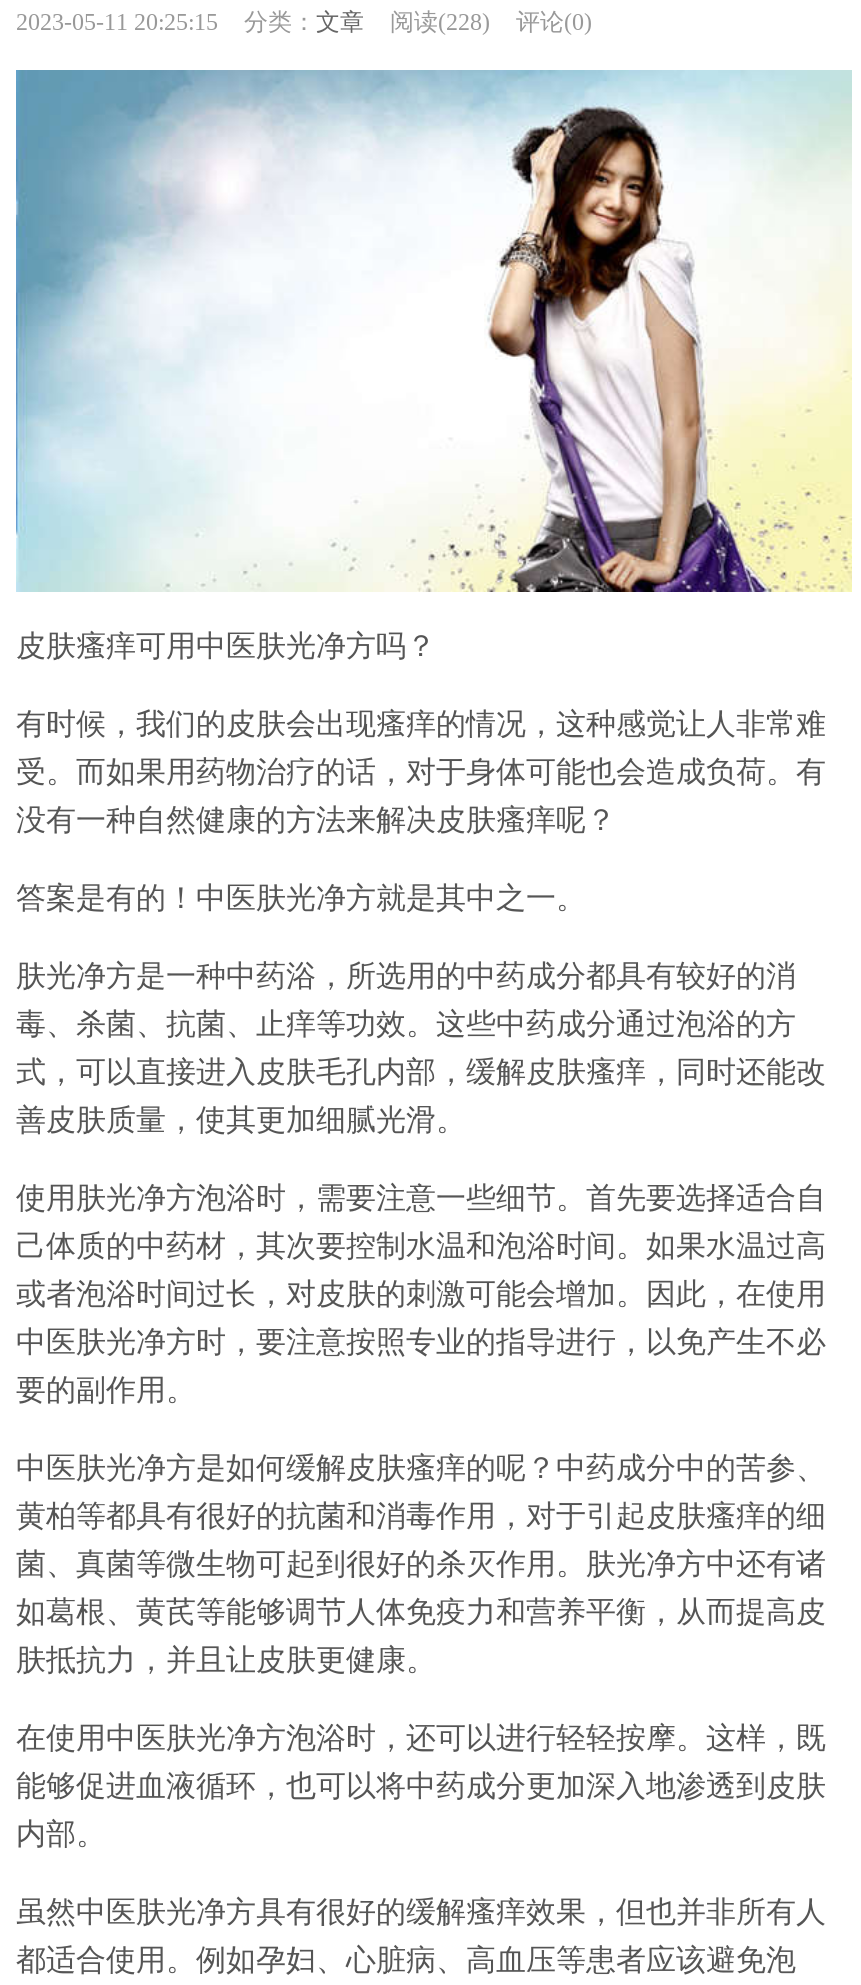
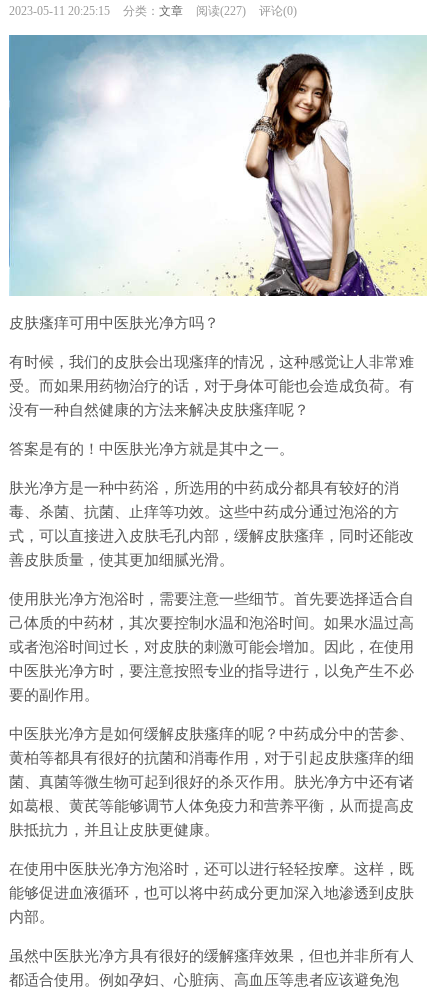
[16,8,592,36] 2023-05-11 20:25:15 分类：文章 阅读(228) 评论(0) -> [9,4,297,18] 2023-05-11 20:25:15 分类：文章 阅读(227) 评论(0)

